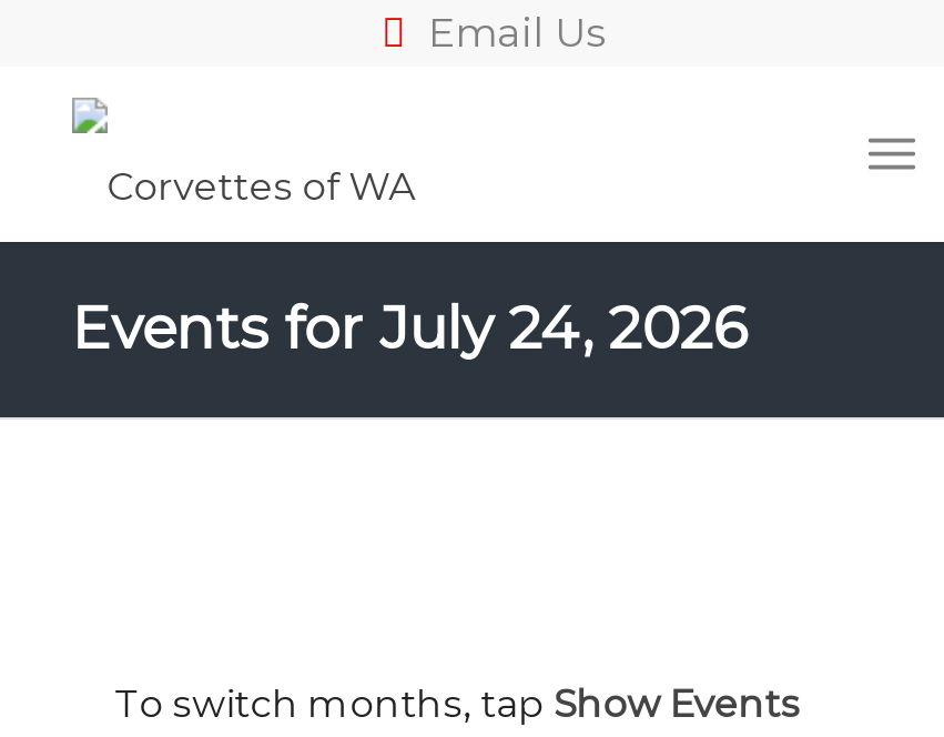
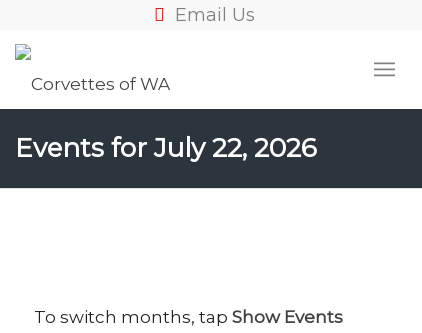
[71,293,748,364] Events for July 24, 2026 -> [15,132,317,164] Events for July 22, 2026

